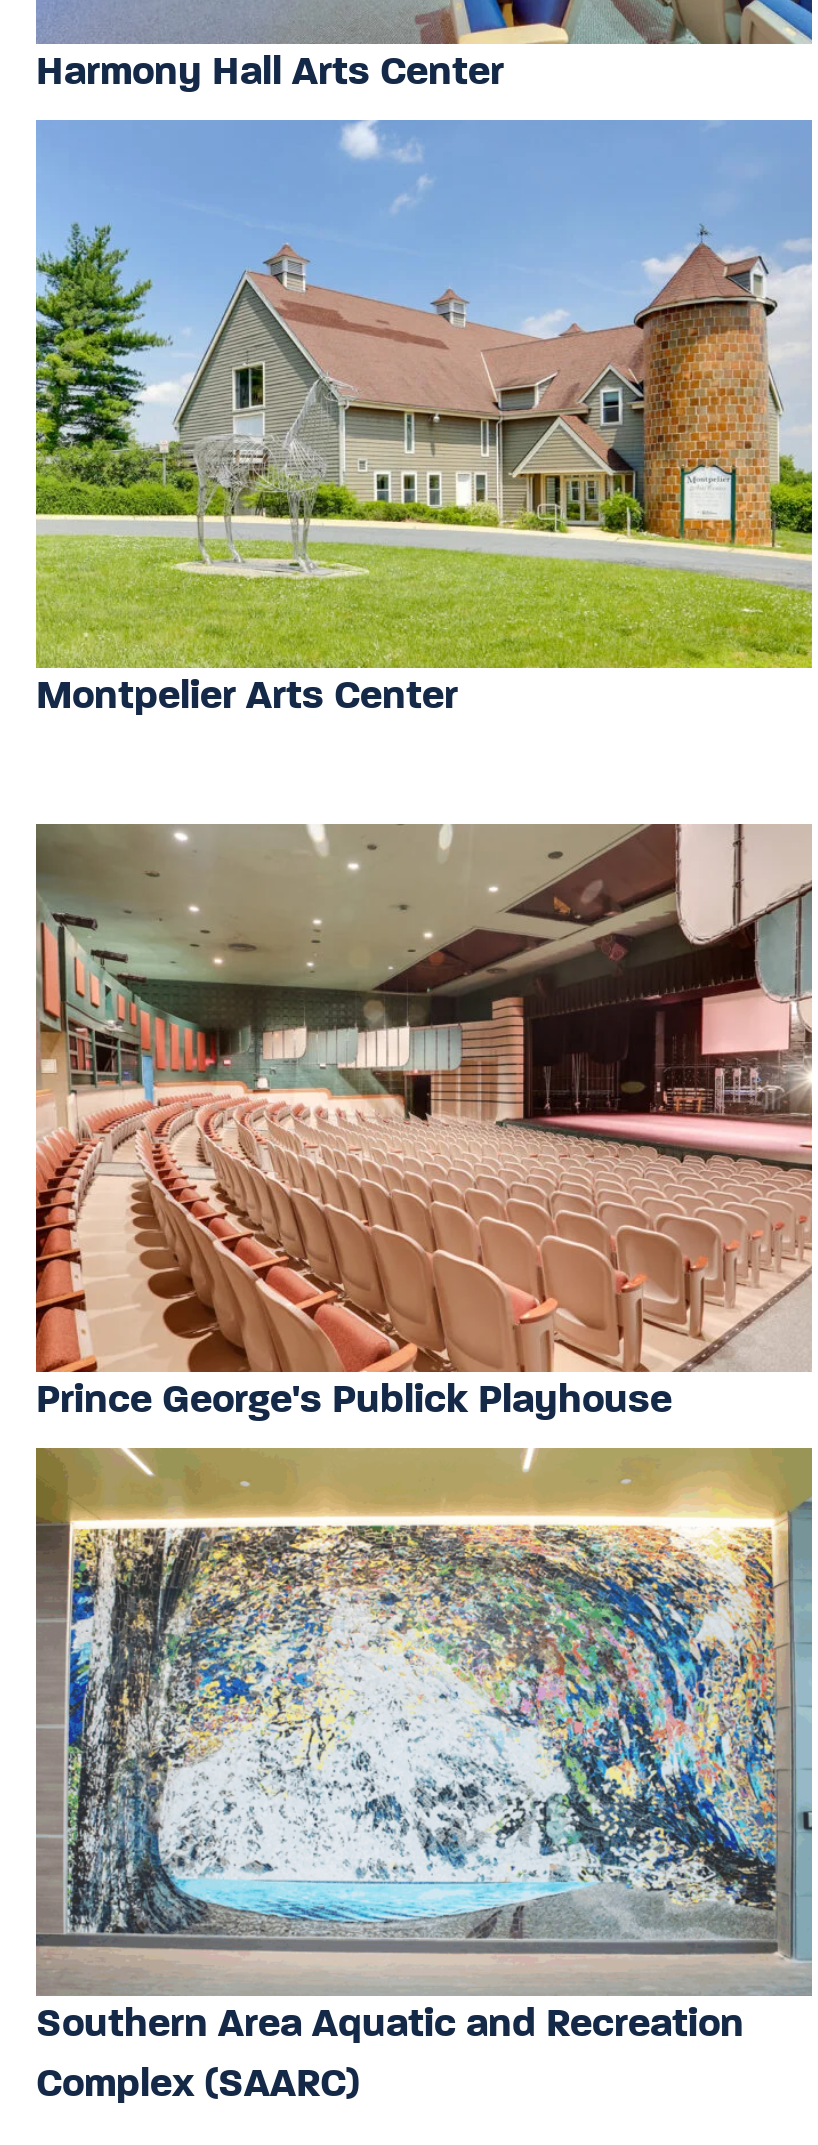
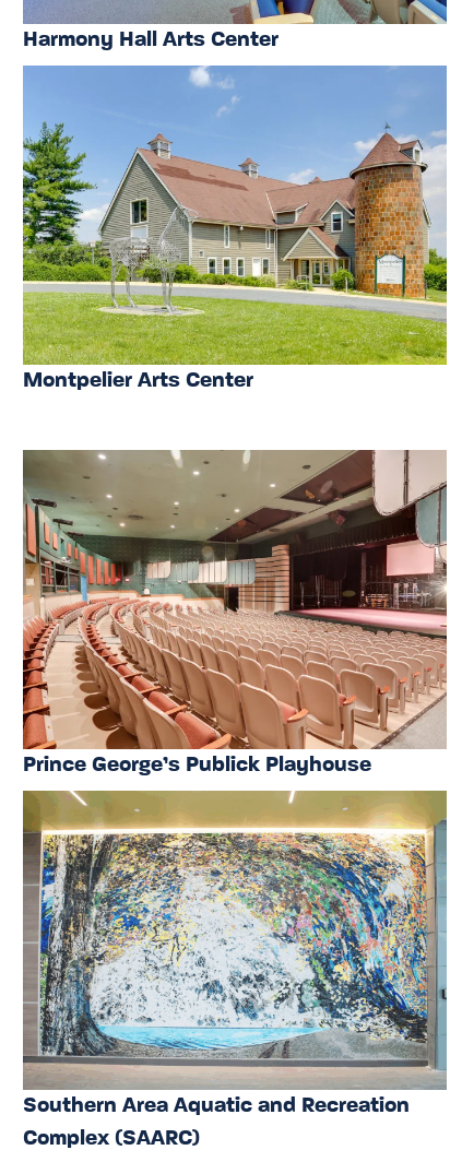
[36,1382,672,1422] Prince George's Publick Playhouse -> [23,755,371,776] Prince George’s Publick Playhouse

